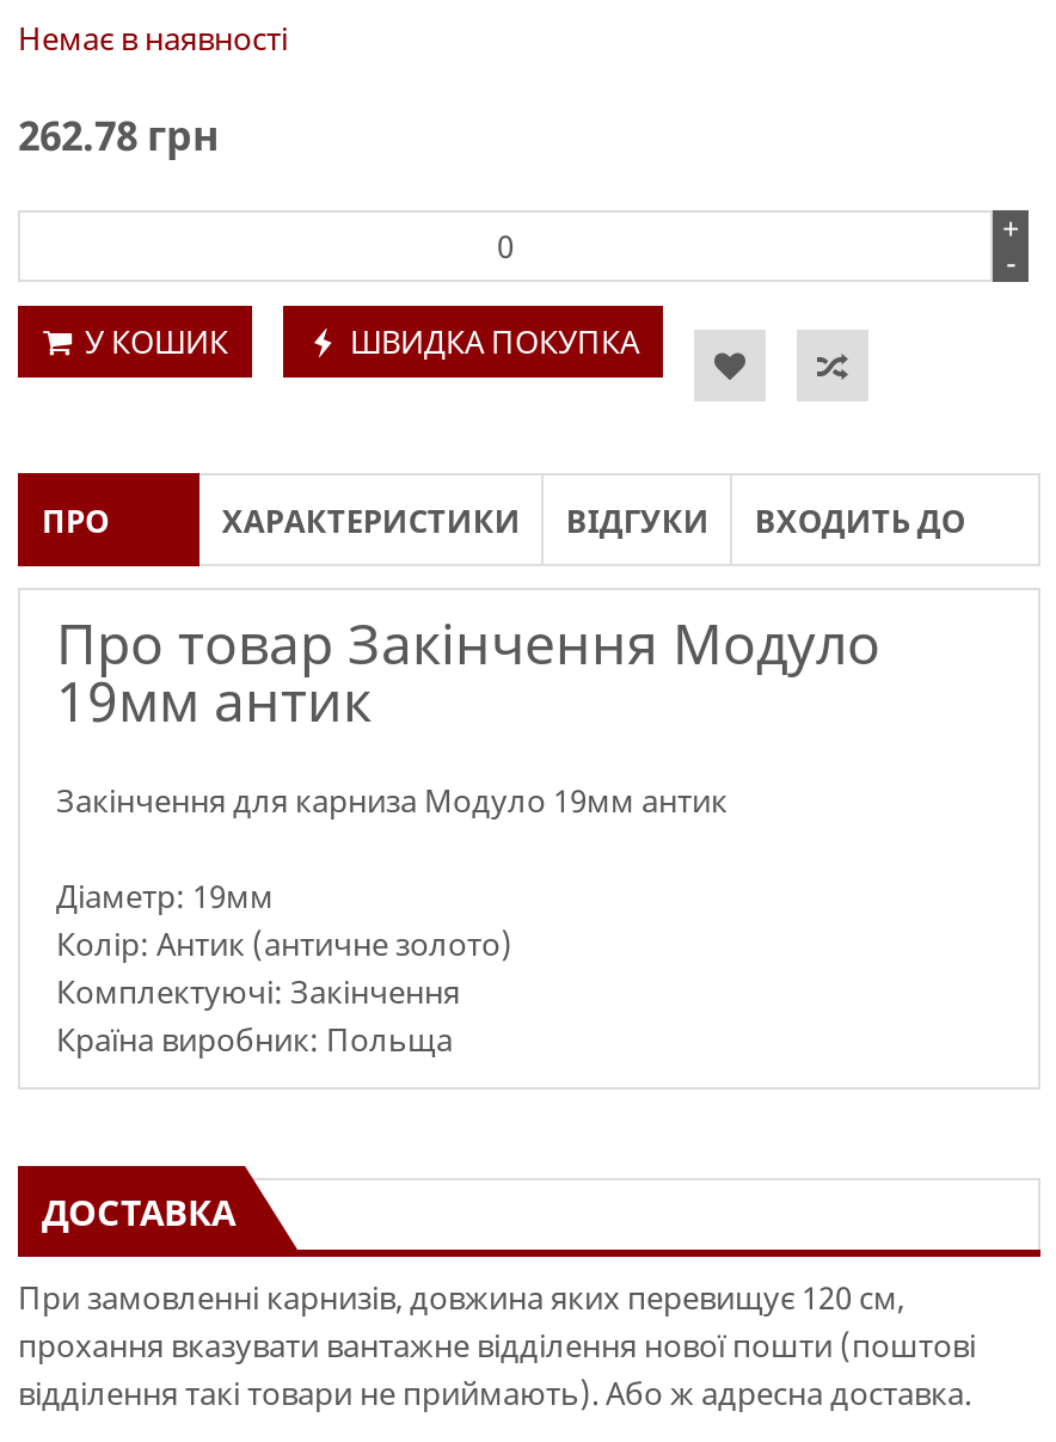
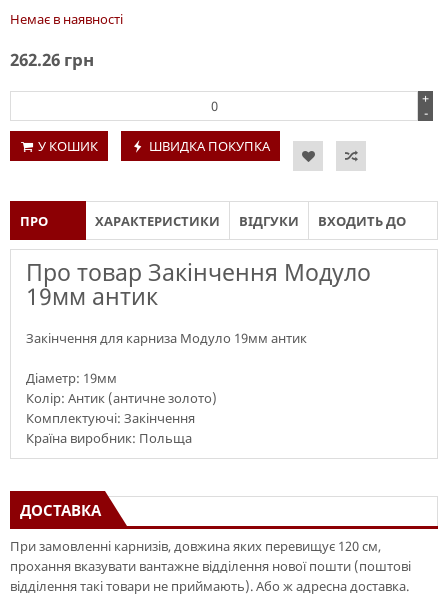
[18,108,219,162] 262.78 грн -> [10,48,94,71] 262.26 грн

